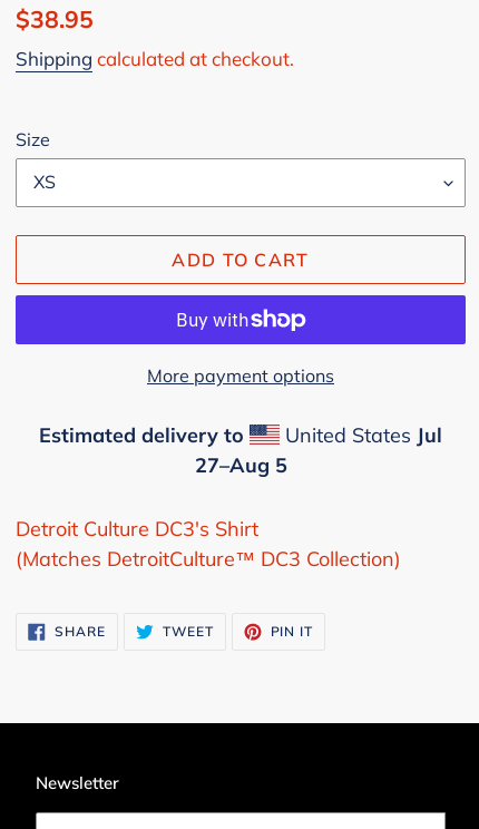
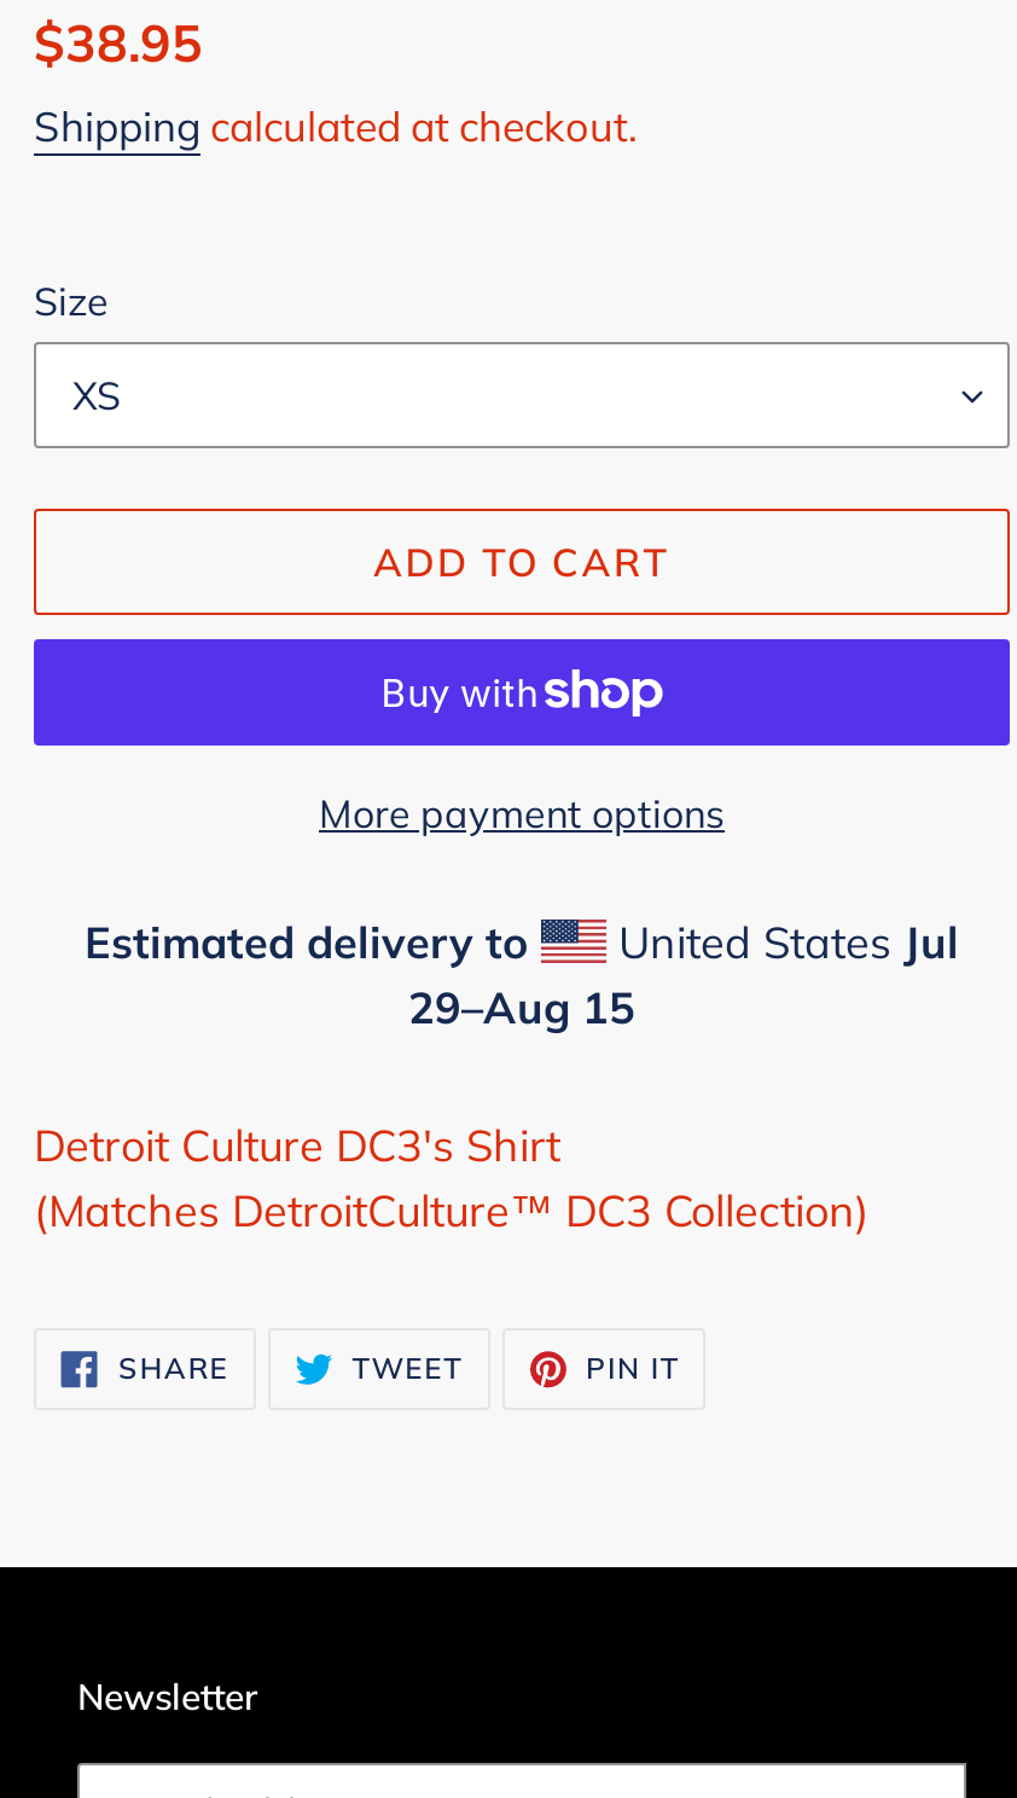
[194,452,287,478] 27–Aug 5 -> [408,981,635,1036] 29–Aug 15

